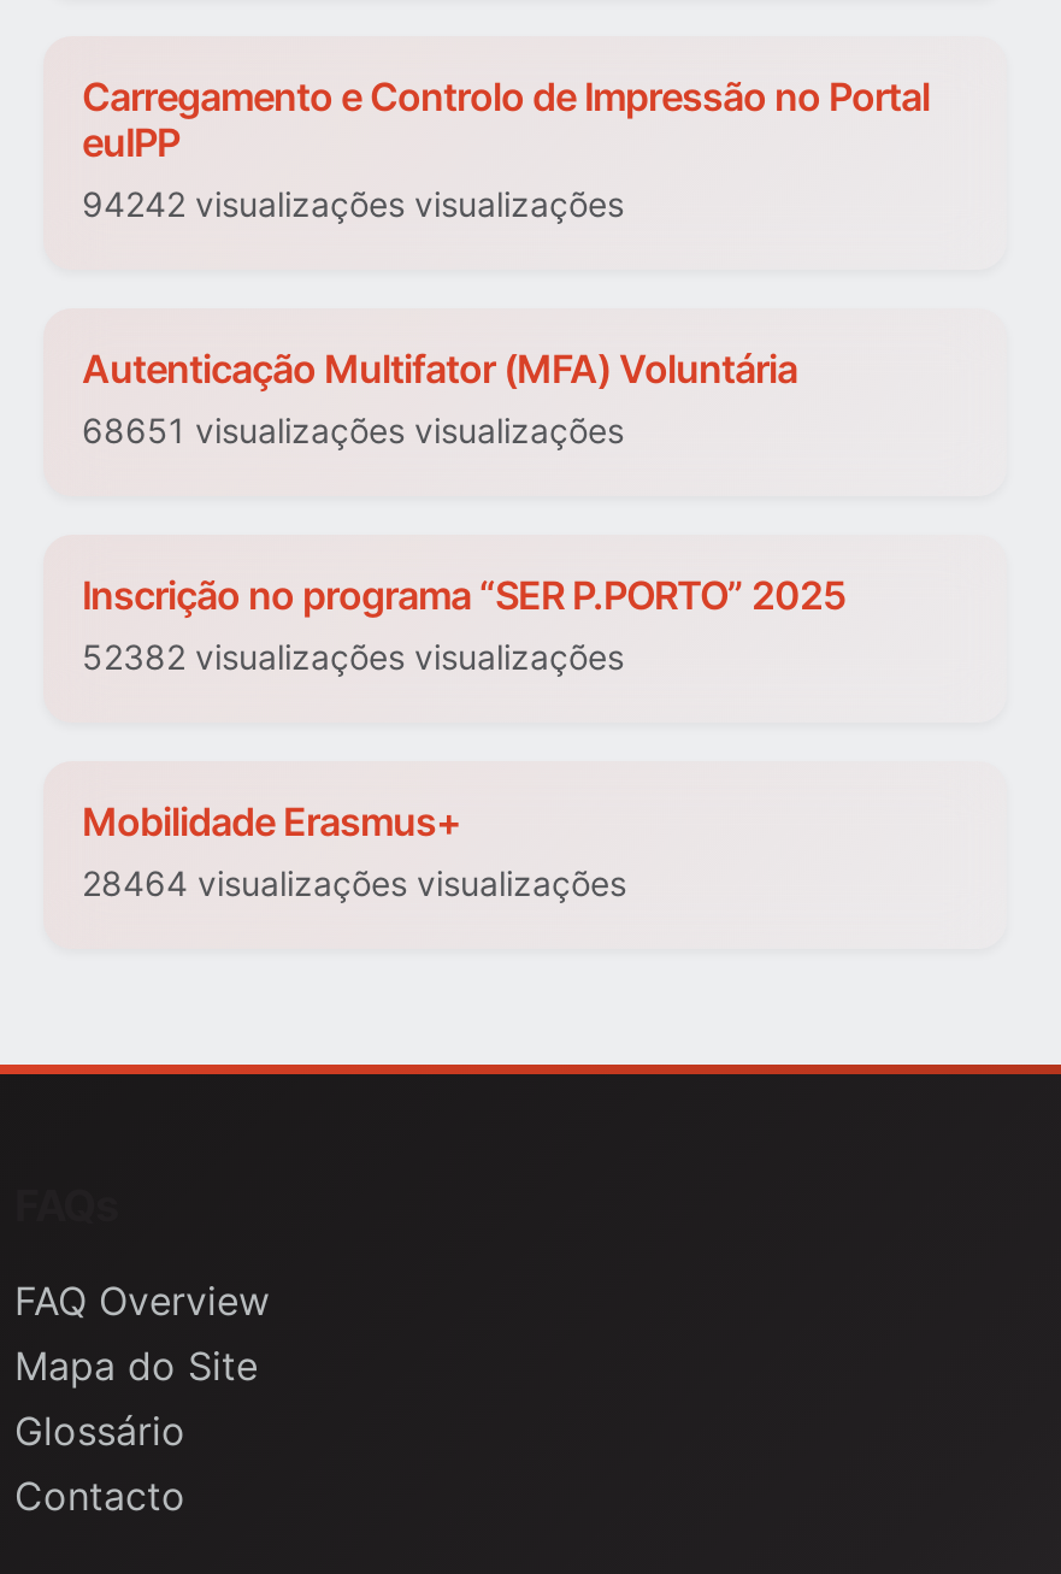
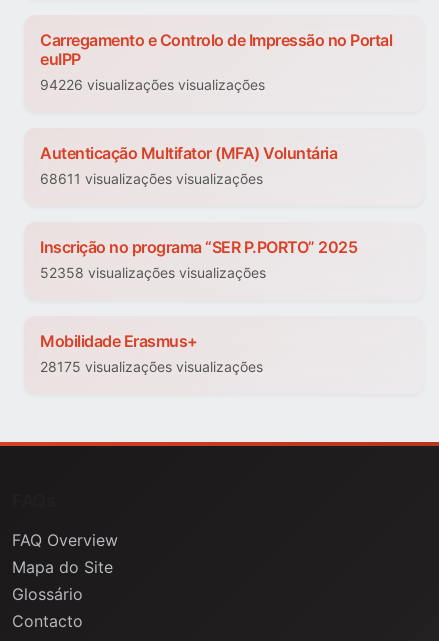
[82,184,624,225] 94242 visualizações visualizações -> [40,76,265,93] 94226 visualizações visualizações
[82,411,624,452] 68651 visualizações visualizações -> [40,170,263,187] 68611 visualizações visualizações
[82,637,624,678] 52382 visualizações visualizações -> [40,264,266,281] 52358 visualizações visualizações
[82,863,626,904] 28464 visualizações visualizações -> [40,358,263,375] 28175 visualizações visualizações

